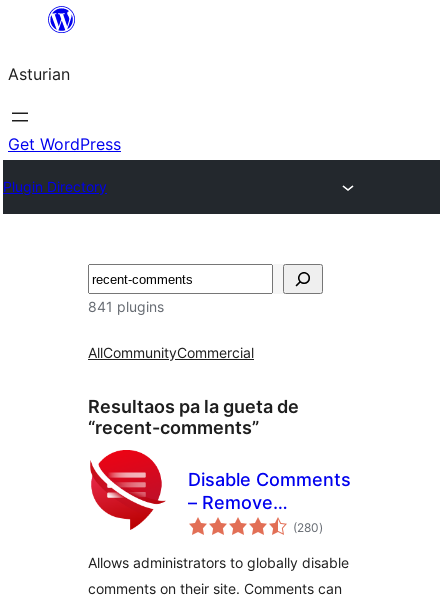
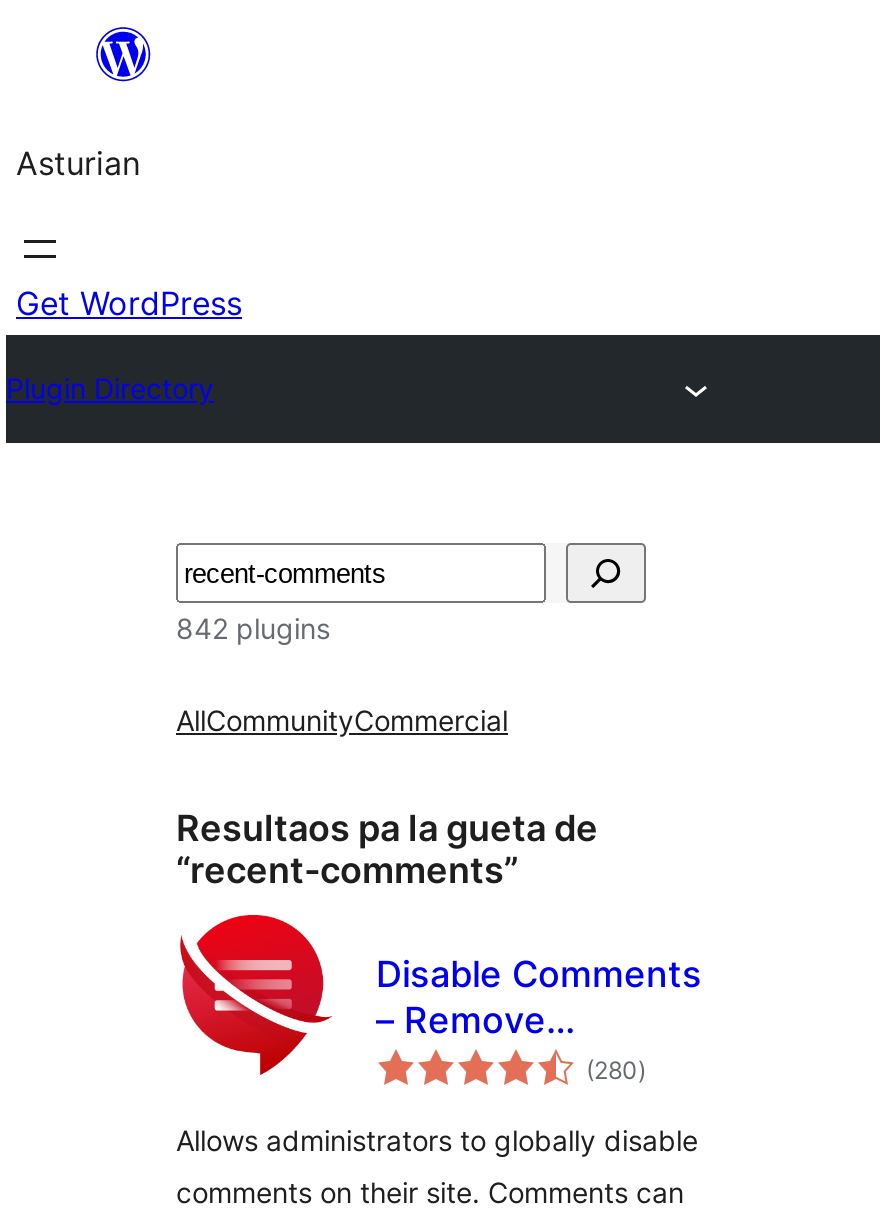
[88,298,164,315] 841 plugins -> [176,611,330,645] 842 plugins

